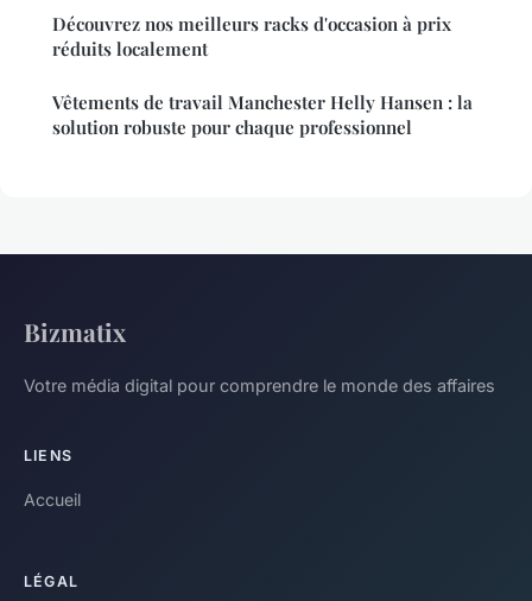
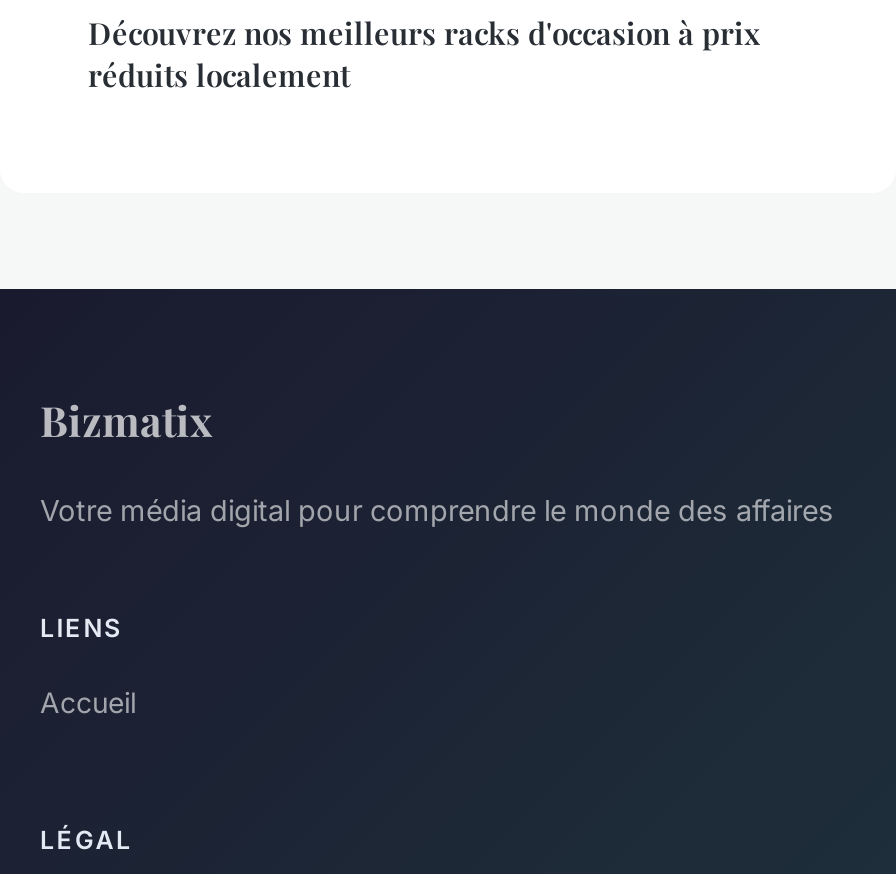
[52,90,473,138] Vêtements de travail Manchester Helly Hansen : la | solution robuste pour chaque professionnel -> none

